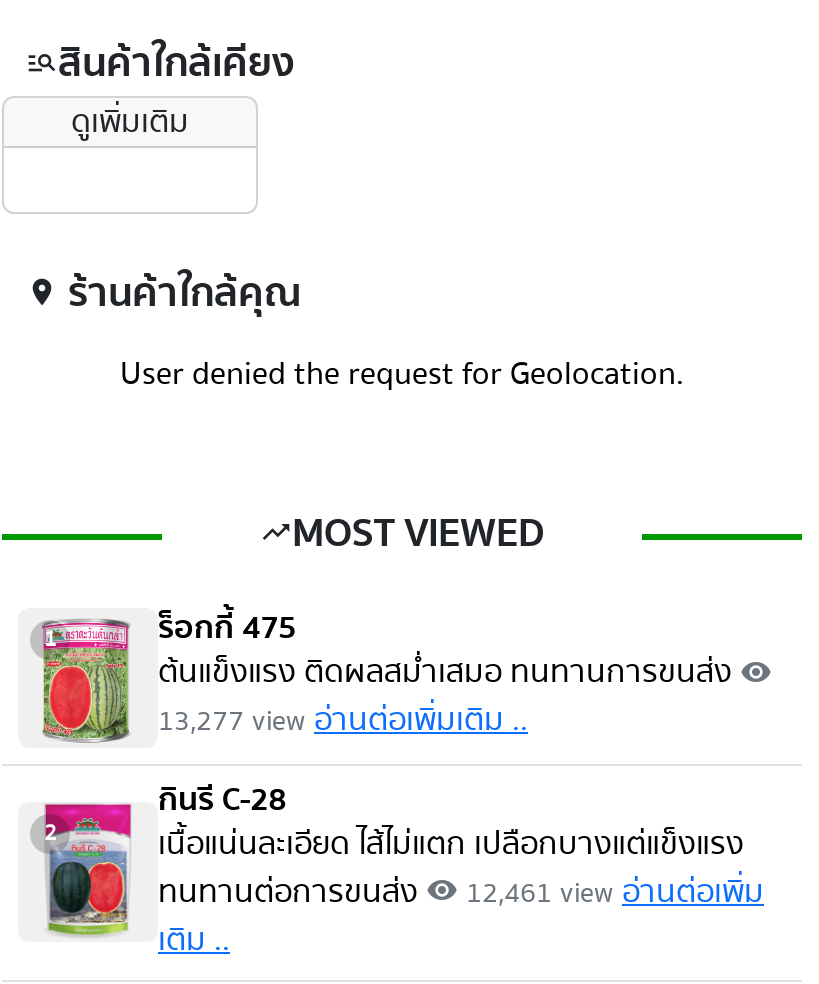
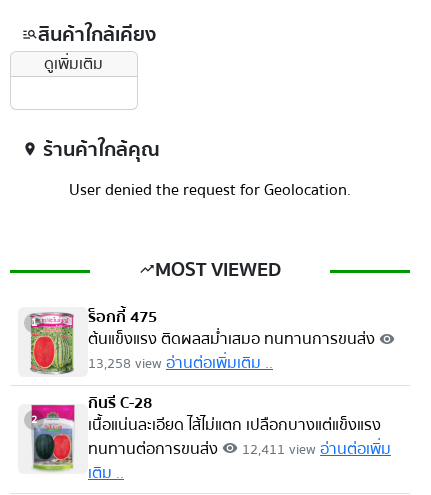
[158,694,528,746] 13,277 view อ่านต่อเพิ่มเติม .. -> [88,350,273,376] 13,258 view อ่านต่อเพิ่มเติม ..
[158,865,764,917] ทนทานต่อการขนส่ง visibility 12,461 view อ่านต่อเพิ่ม -> [88,436,391,462] ทนทานต่อการขนส่ง visibility 12,411 view อ่านต่อเพิ่ม

